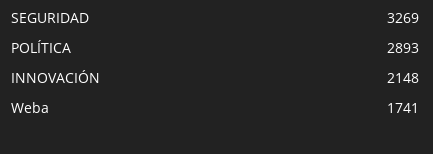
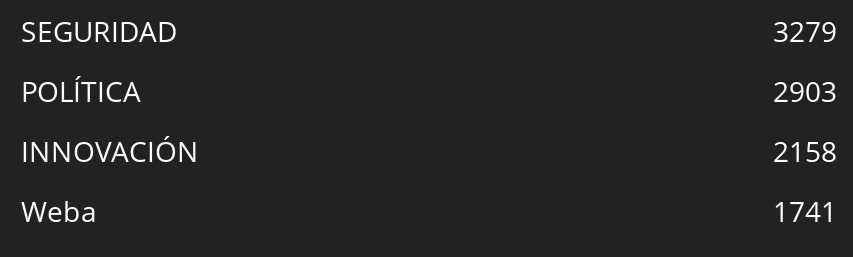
[387,8,419,27] 3269 -> [773,12,837,50] 3279
[387,38,419,57] 2893 -> [773,72,837,110] 2903
[387,68,419,87] 2148 -> [773,132,837,170] 2158

